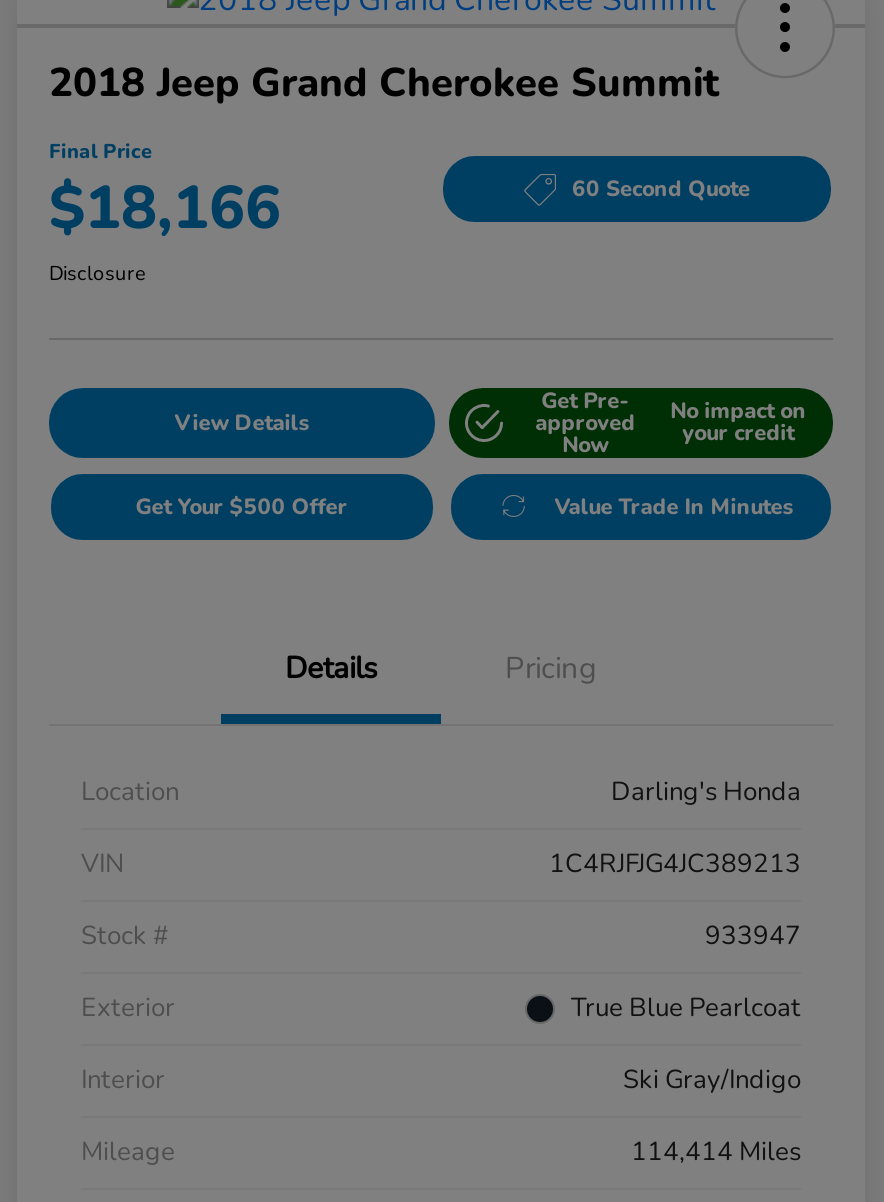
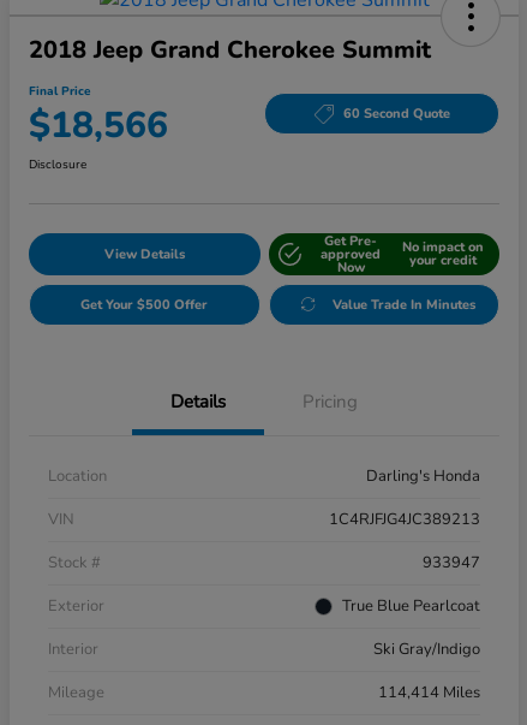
[49,168,281,250] $18,166 -> [29,101,168,150] $18,566

